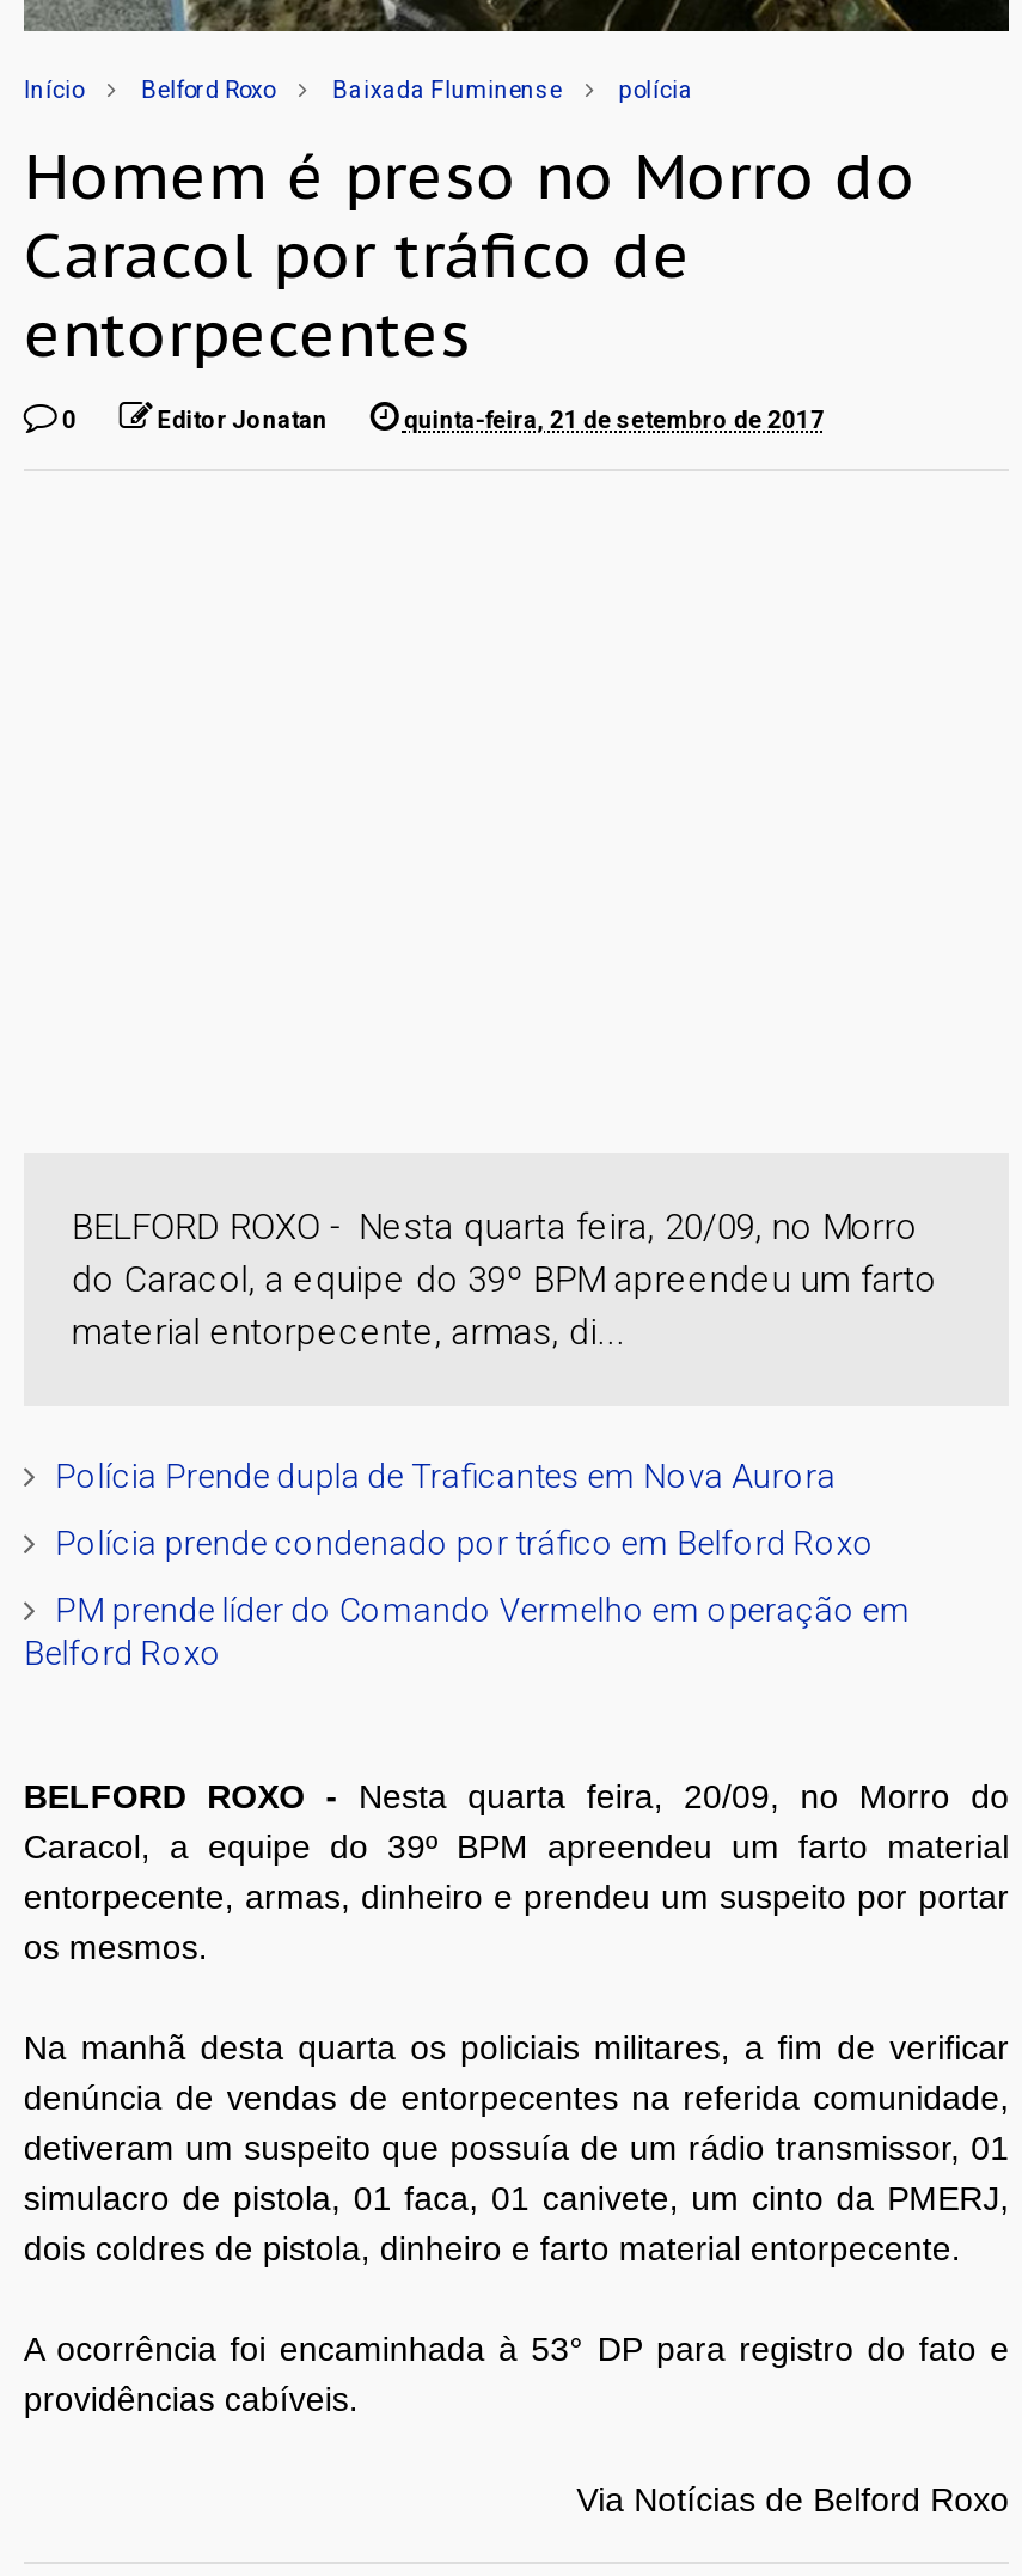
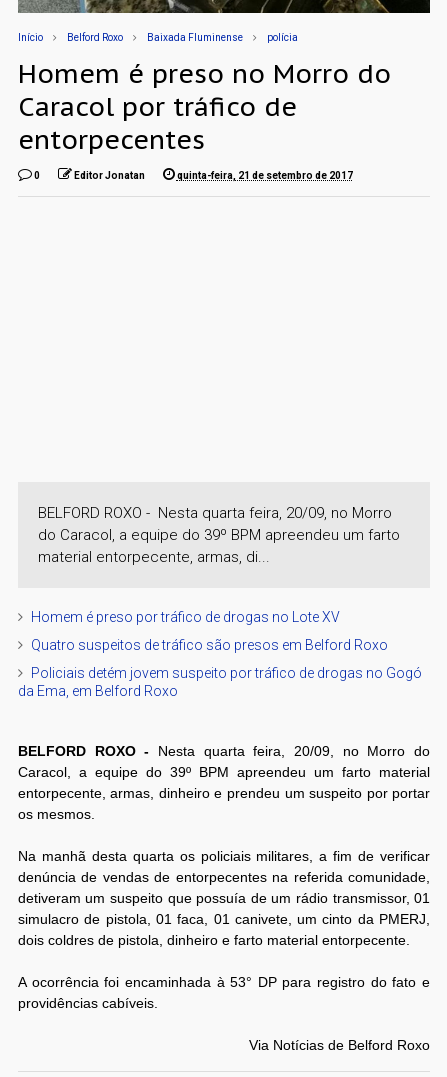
[55,1456,836,1494] Polícia Prende dupla de Traficantes em Nova Aurora -> [31,609,340,625] Homem é preso por tráfico de drogas no Lote XV
[55,1523,875,1561] Polícia prende condenado por tráfico em Belford Roxo -> [31,637,388,653] Quatro suspeitos de tráfico são presos em Belford Roxo
[24,1590,911,1671] PM prende líder do Comando Vermelho em operação em | Belford Roxo -> [18,665,422,699] Policiais detém jovem suspeito por tráfico de drogas no Gogó | da Ema, em Belford Roxo

